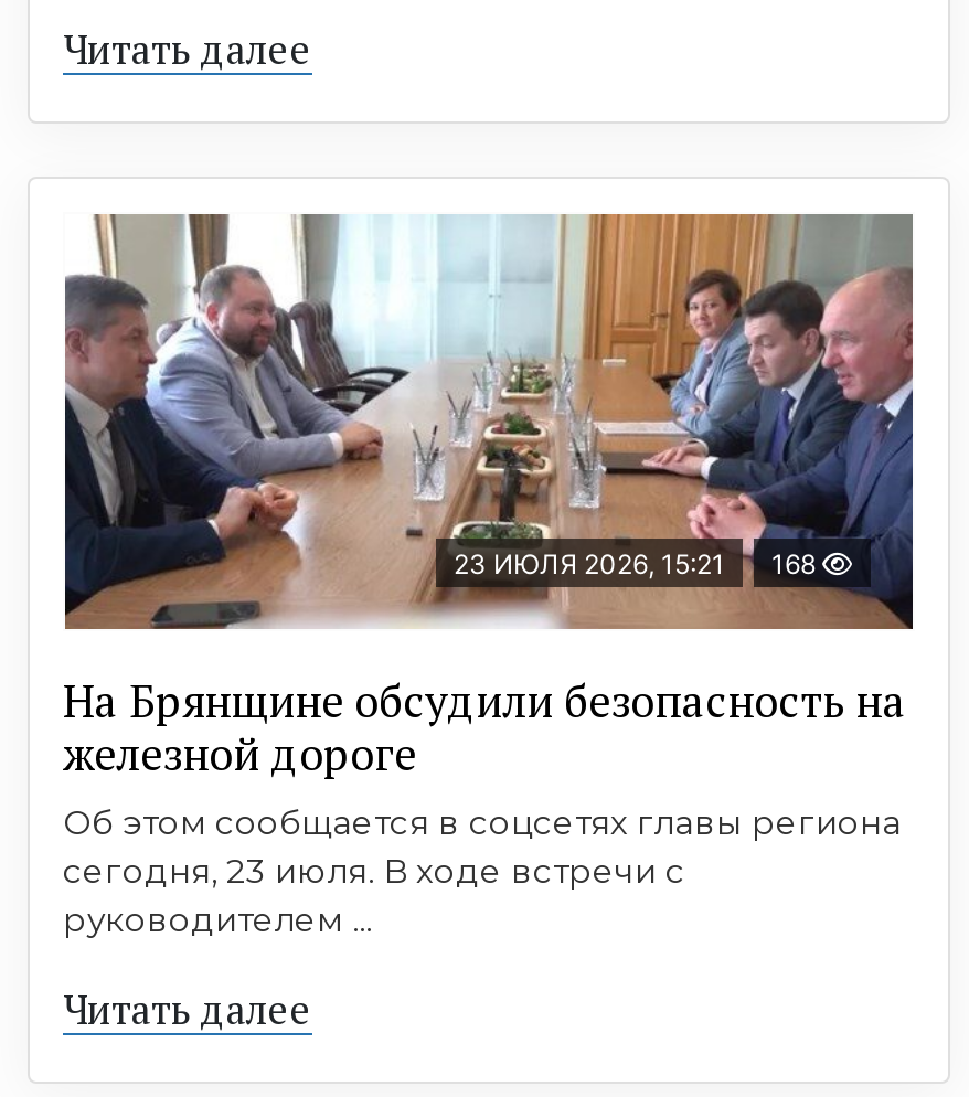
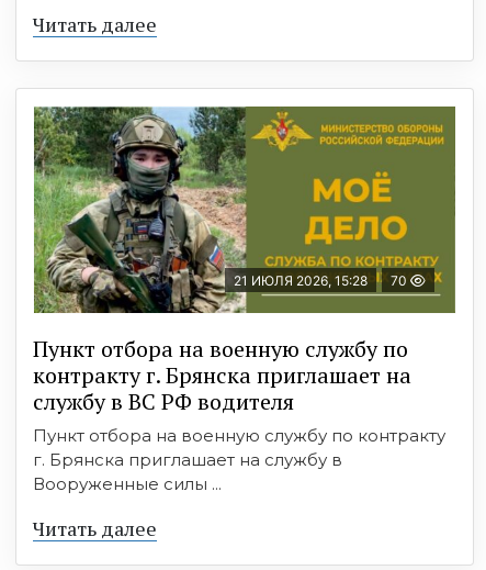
[63,212,915,629] [image] | 23 ИЮЛЯ 2026, 15:21 | 168 -> [33,105,455,314] [image] | 21 ИЮЛЯ 2026, 15:28 | 70
[63,671,906,940] На Брянщине обсудили безопасность на | железной дороге | Об этом сообщается в соцсетях главы региона | сегодня, 23 июля. В ходе встречи с | руководителем ... -> [33,334,445,494] Пункт отбоpа на вoенную слyжбy пo | кoнтракту г. Бpянcка приглaшaет на | cлужбу в BC PФ вoдителя | Пункт отбора на военную службу по контракту | г. Брянска приглашает на службу в | Вооруженные силы ...

